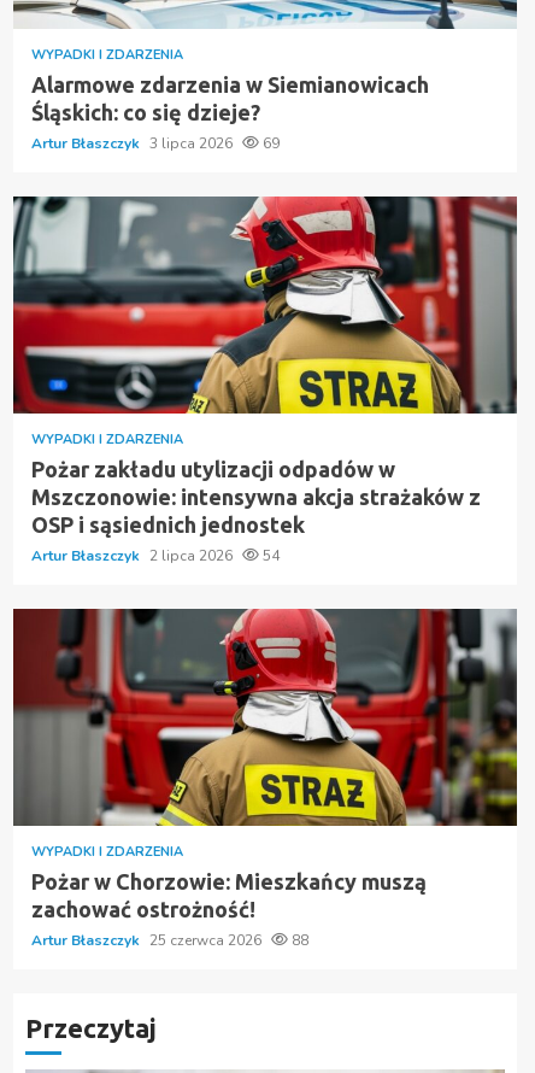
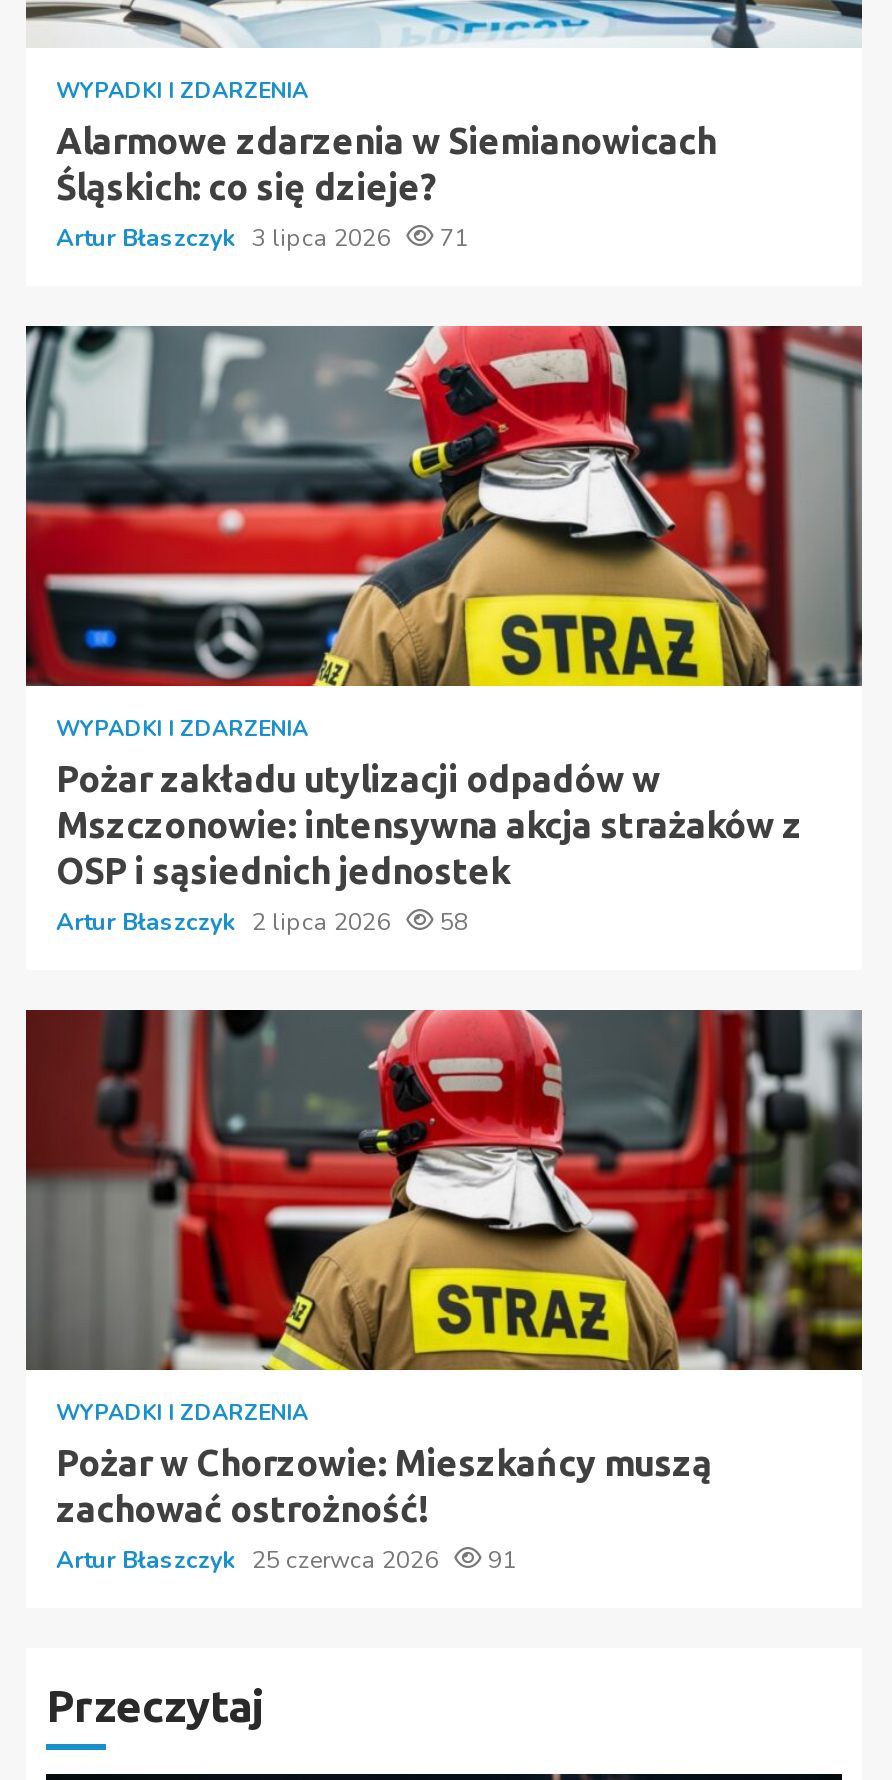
[31,133,280,153] Artur Błaszczyk 3 lipca 2026 69 -> [56,221,468,253] Artur Błaszczyk 3 lipca 2026 71
[31,546,280,565] Artur Błaszczyk 2 lipca 2026 54 -> [56,905,468,937] Artur Błaszczyk 2 lipca 2026 58
[31,930,308,950] Artur Błaszczyk 25 czerwca 2026 88 -> [56,1543,516,1575] Artur Błaszczyk 25 czerwca 2026 91

